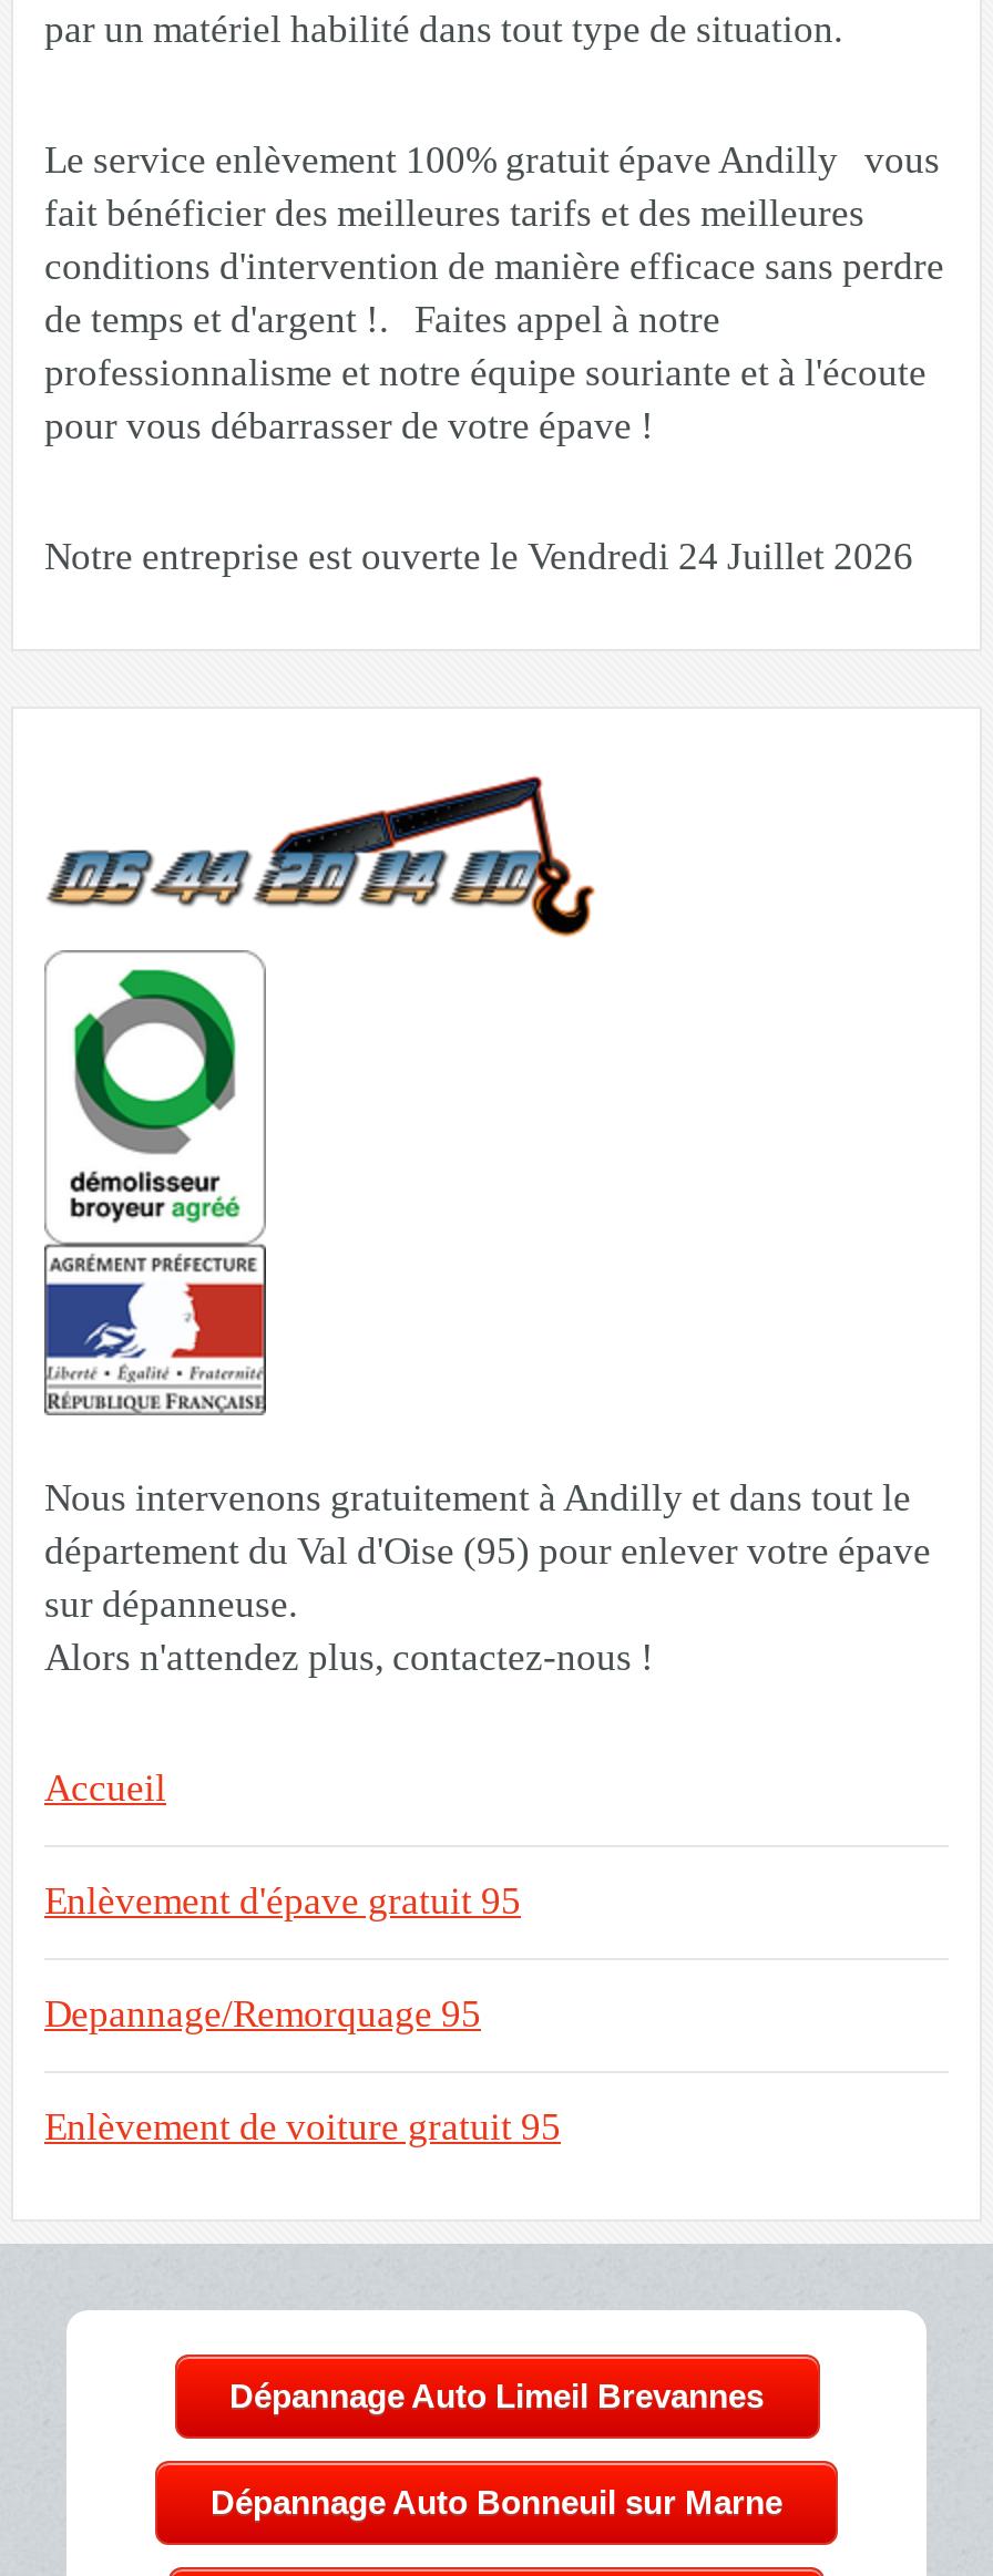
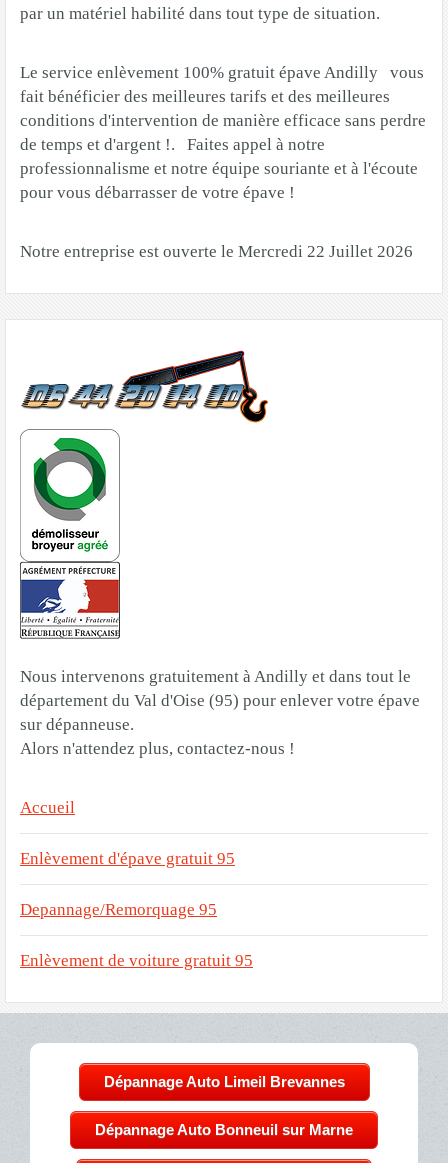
[44,535,913,577] Notre entreprise est ouverte le Vendredi 24 Juillet 2026 -> [20,242,413,261] Notre entreprise est ouverte le Mercredi 22 Juillet 2026

